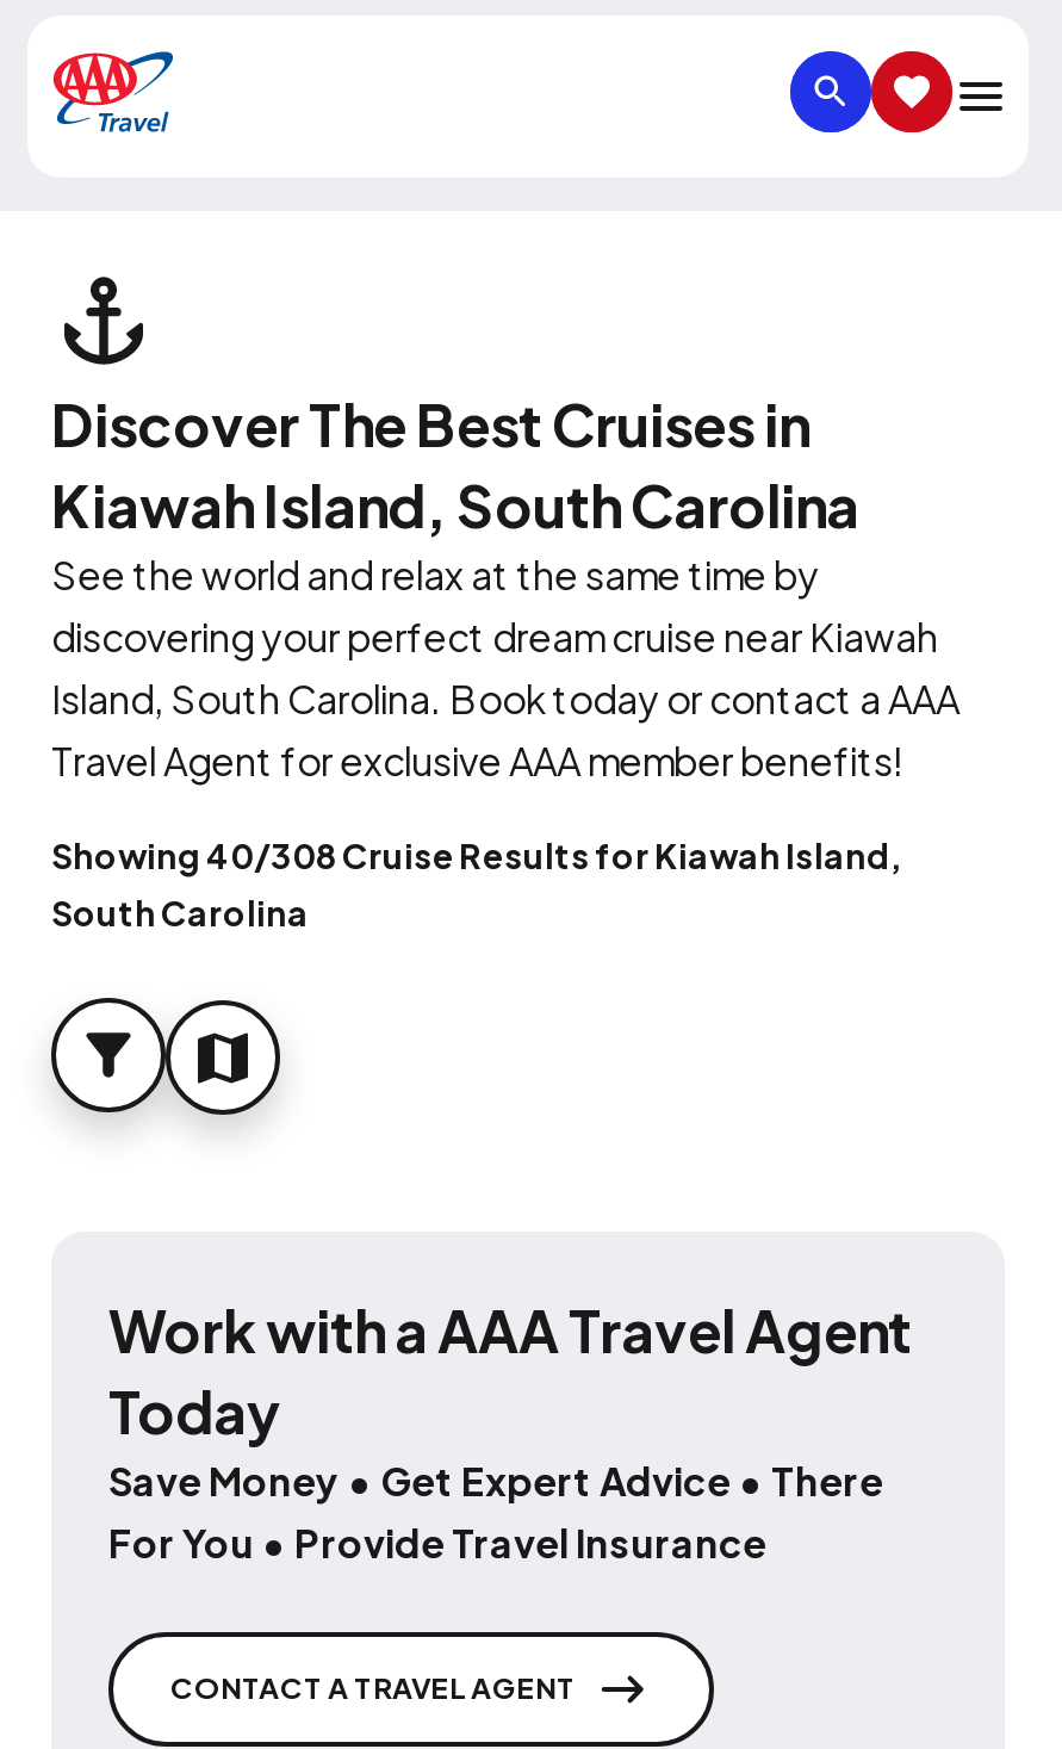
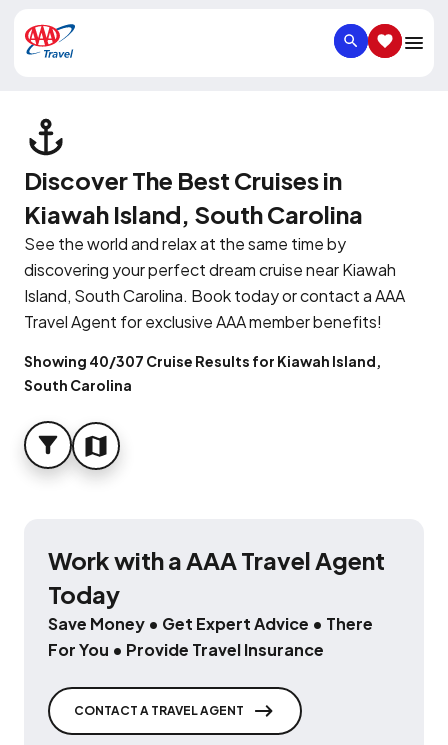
[51,833,902,876] Showing 40/308 Cruise Results for Kiawah Island, -> [24,352,381,370] Showing 40/307 Cruise Results for Kiawah Island,

